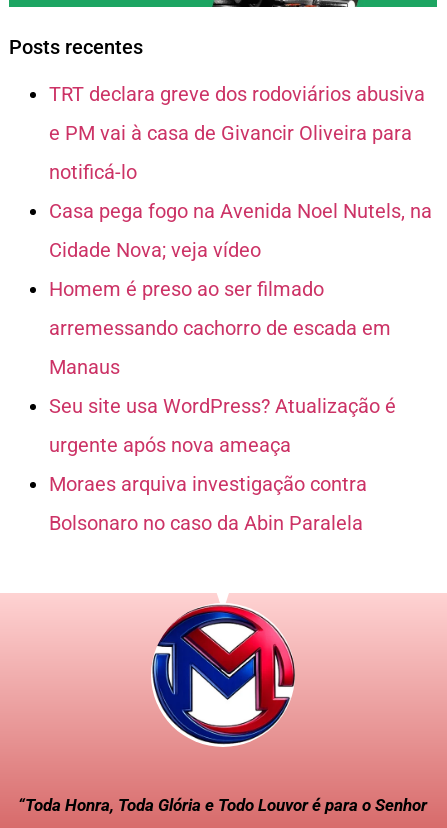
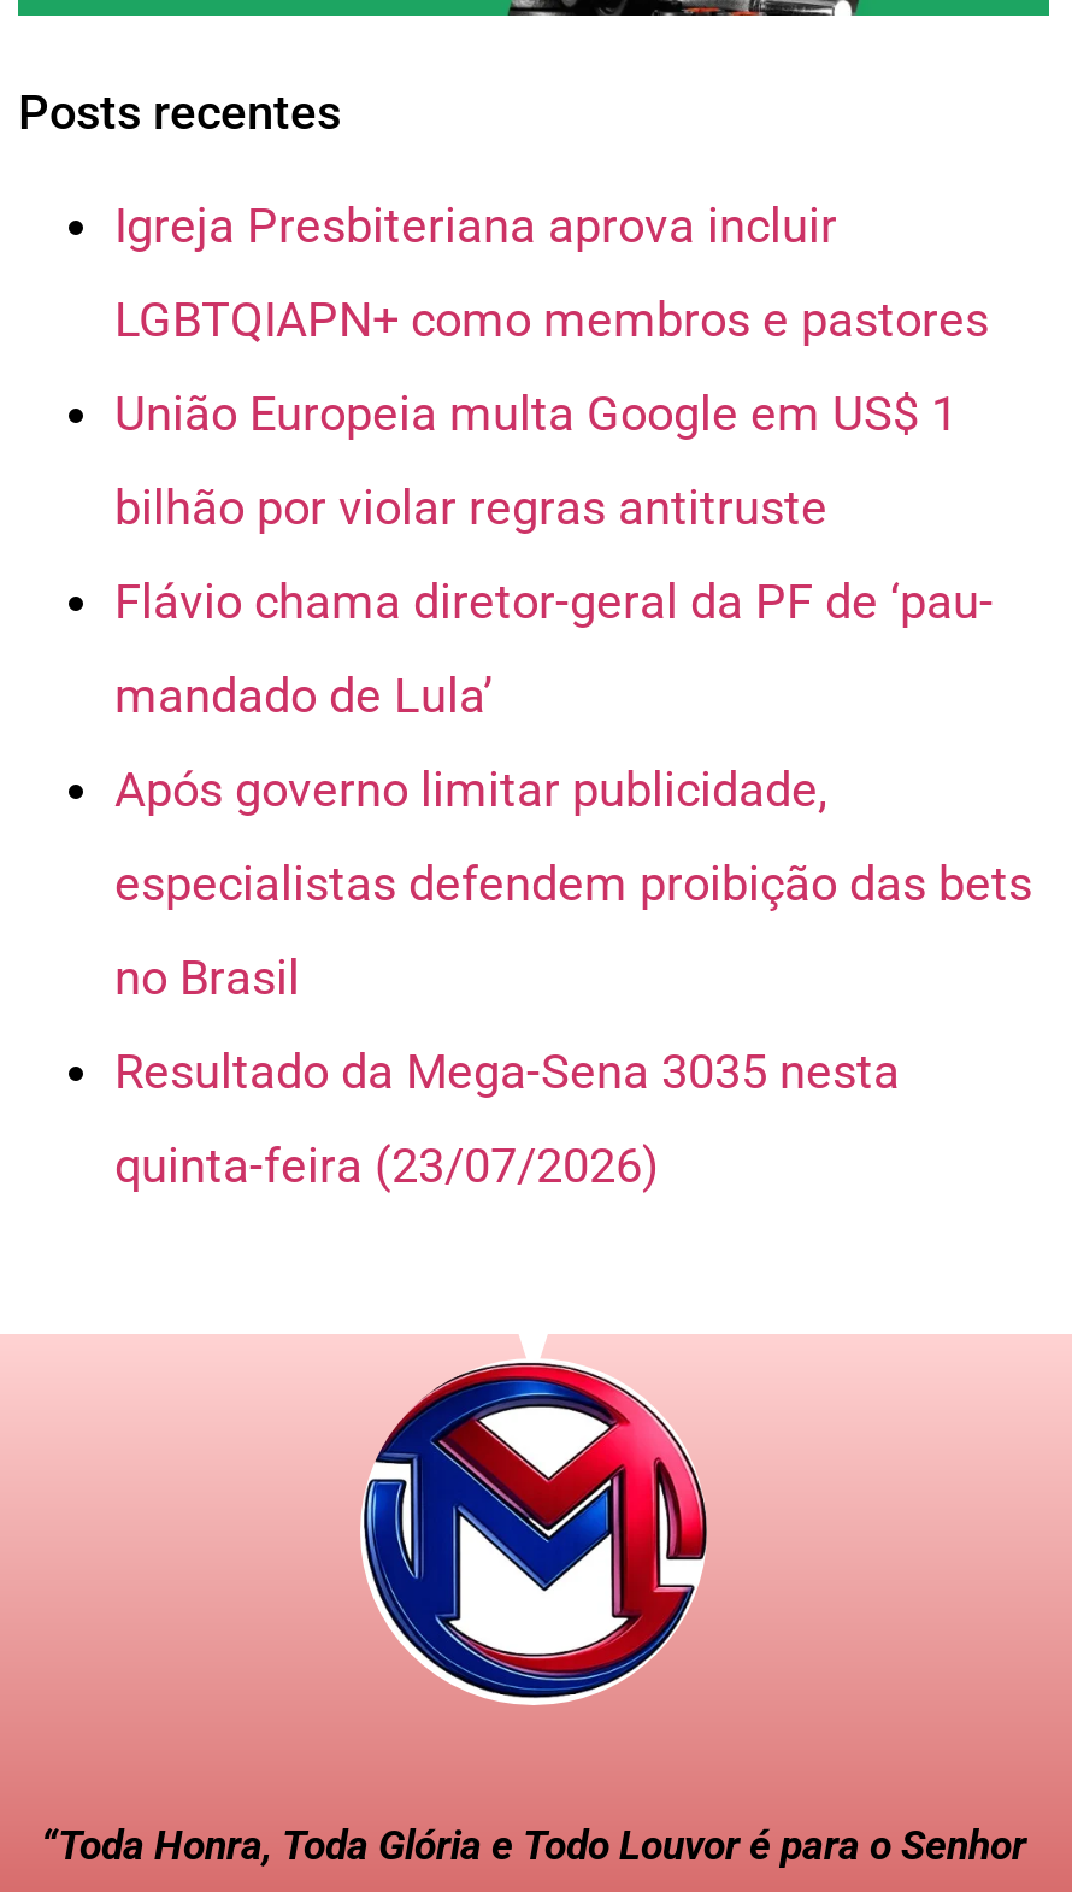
[49,81,432,534] TRT declara greve dos rodoviários abusiva | e PM vai à casa de Givancir Oliveira para | notificá-lo | Casa pega fogo na Avenida Noel Nutels, na | Cidade Nova; veja vídeo | Homem é preso ao ser filmado | arremessando cachorro de escada em | Manaus | Seu site usa WordPress? Atualização é | urgente após nova ameaça | Moraes arquiva investigação contra | Bolsonaro no caso da Abin Paralela -> [114,196,1032,1194] Igreja Presbiteriana aprova incluir | LGBTQIAPN+ como membros e pastores | União Europeia multa Google em US$ 1 | bilhão por violar regras antitruste | Flávio chama diretor-geral da PF de ‘pau- | mandado de Lula’ | Após governo limitar publicidade, | especialistas defendem proibição das bets | no Brasil | Resultado da Mega-Sena 3035 nesta | quinta-feira (23/07/2026)

